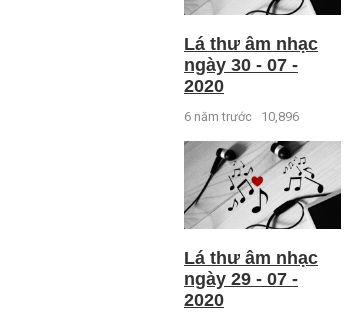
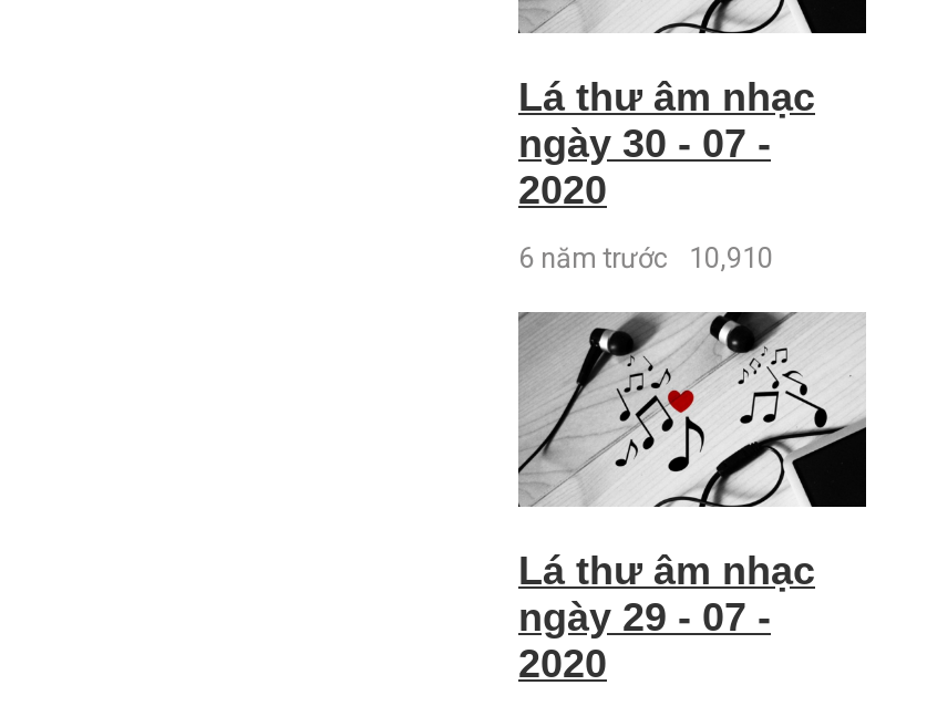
[184,109,299,124] 6 năm trước 10,896 -> [518,241,773,274] 6 năm trước 10,910

